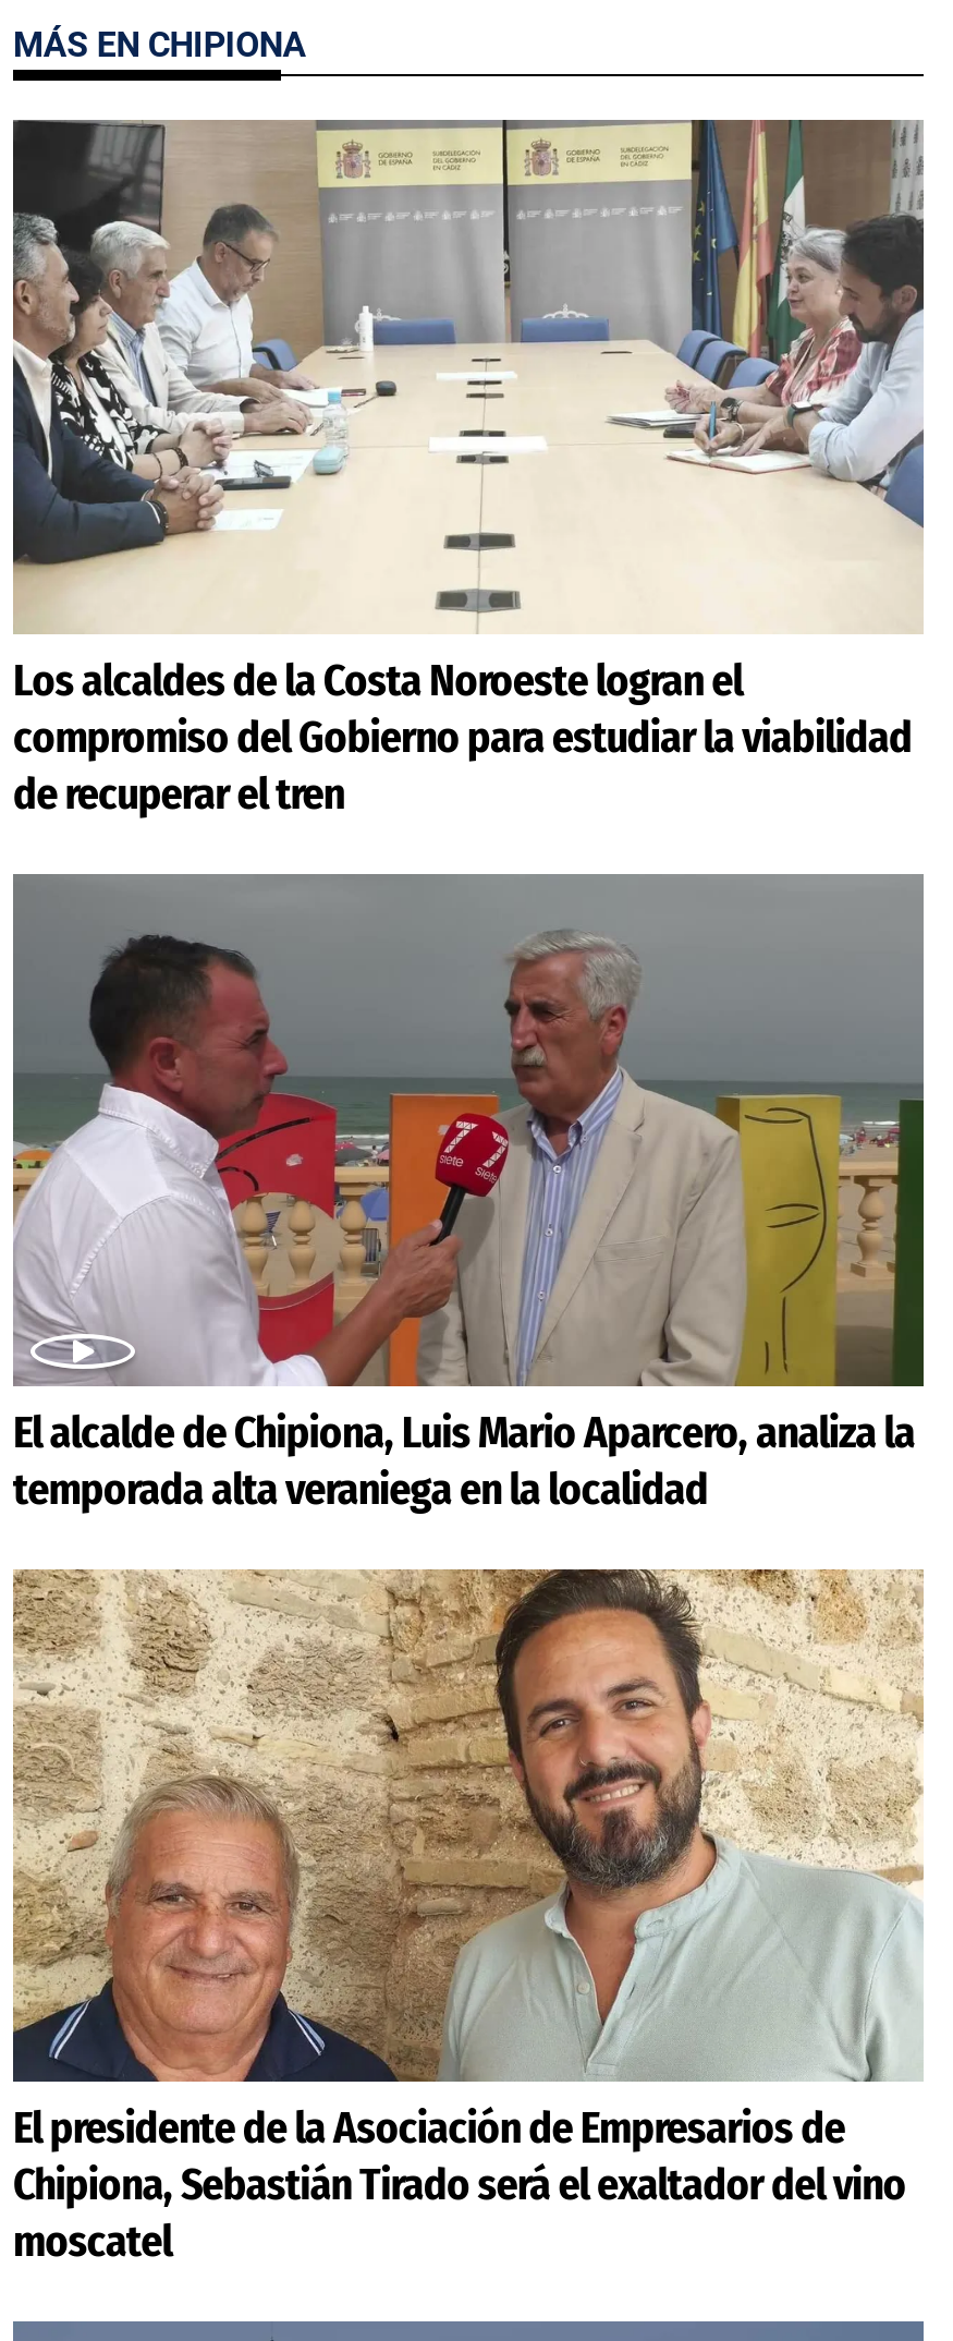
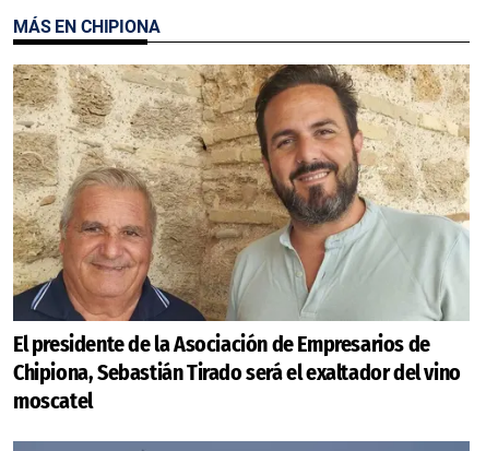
[11,118,926,819] [image] | Los alcaldes de la Costa Noroeste logran el | compromiso del Gobierno para estudiar la viabilidad | de recuperar el tren -> none
[11,874,926,1514] [image] | El alcalde de Chipiona, Luis Mario Aparcero, analiza la | temporada alta veraniega en la localidad -> none

